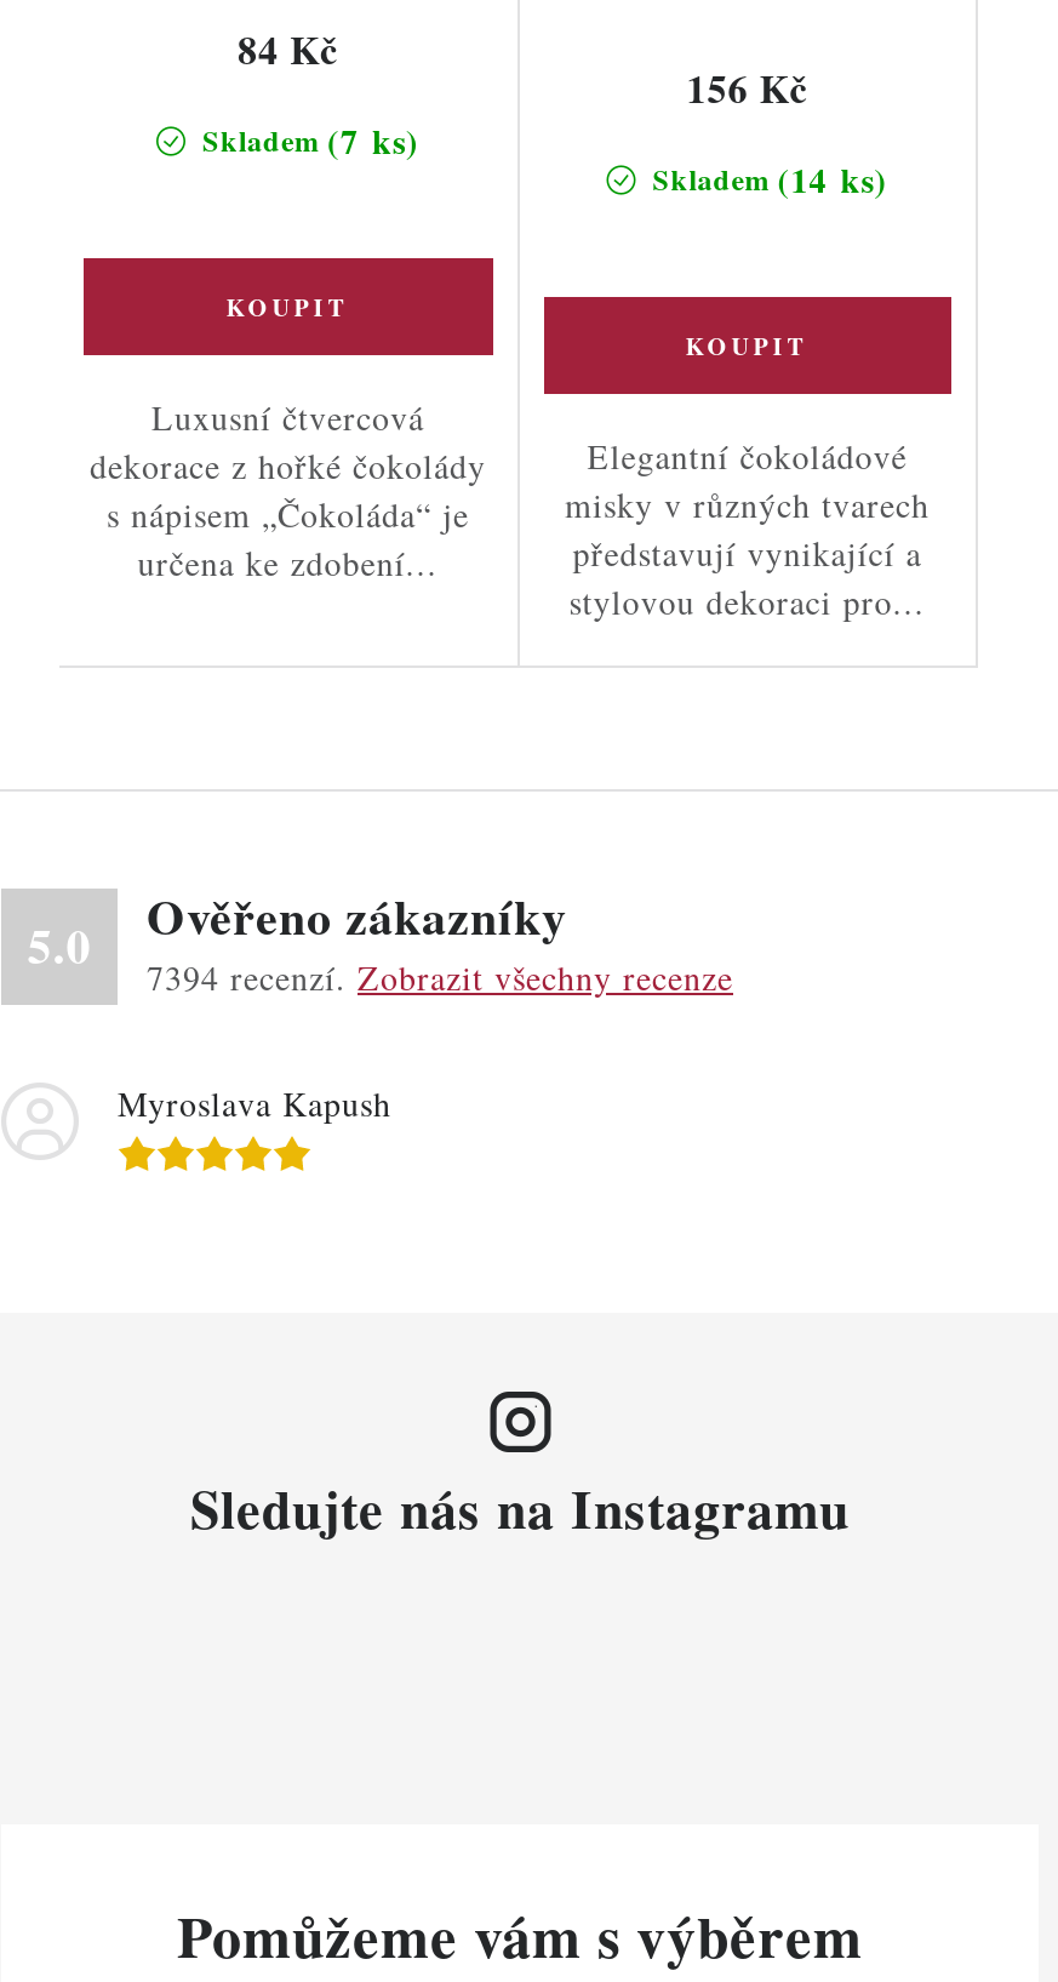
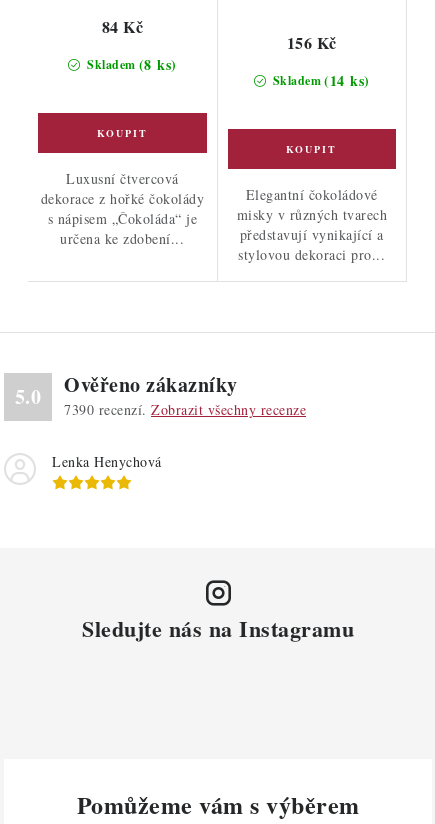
[194,115,419,166] Skladem (7 ks) -> [83,54,176,75] Skladem (8 ks)
[147,954,733,1000] 7394 recenzí. Zobrazit všechny recenze -> [64,400,306,419] 7390 recenzí. Zobrazit všechny recenze
[118,1080,391,1126] Myroslava Kapush -> [52,452,161,471] Lenka Henychová

